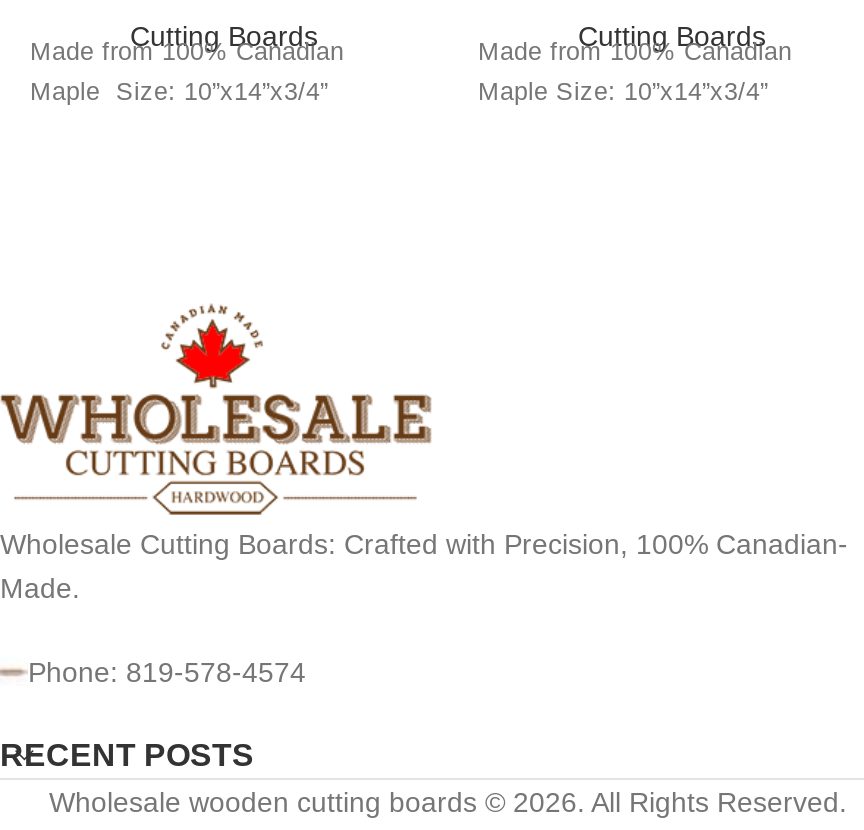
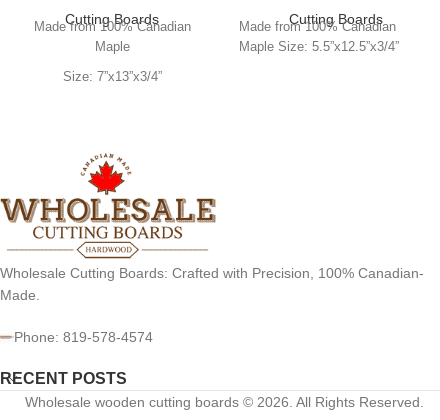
[30,79,328,107] Maple Size: 10”x14”x3/4” -> [62,40,161,84] Maple | Size: 7”x13”x3/4”
[478,79,768,107] Maple Size: 10”x14”x3/4” -> [239,40,399,54] Maple Size: 5.5”x12.5”x3/4”

